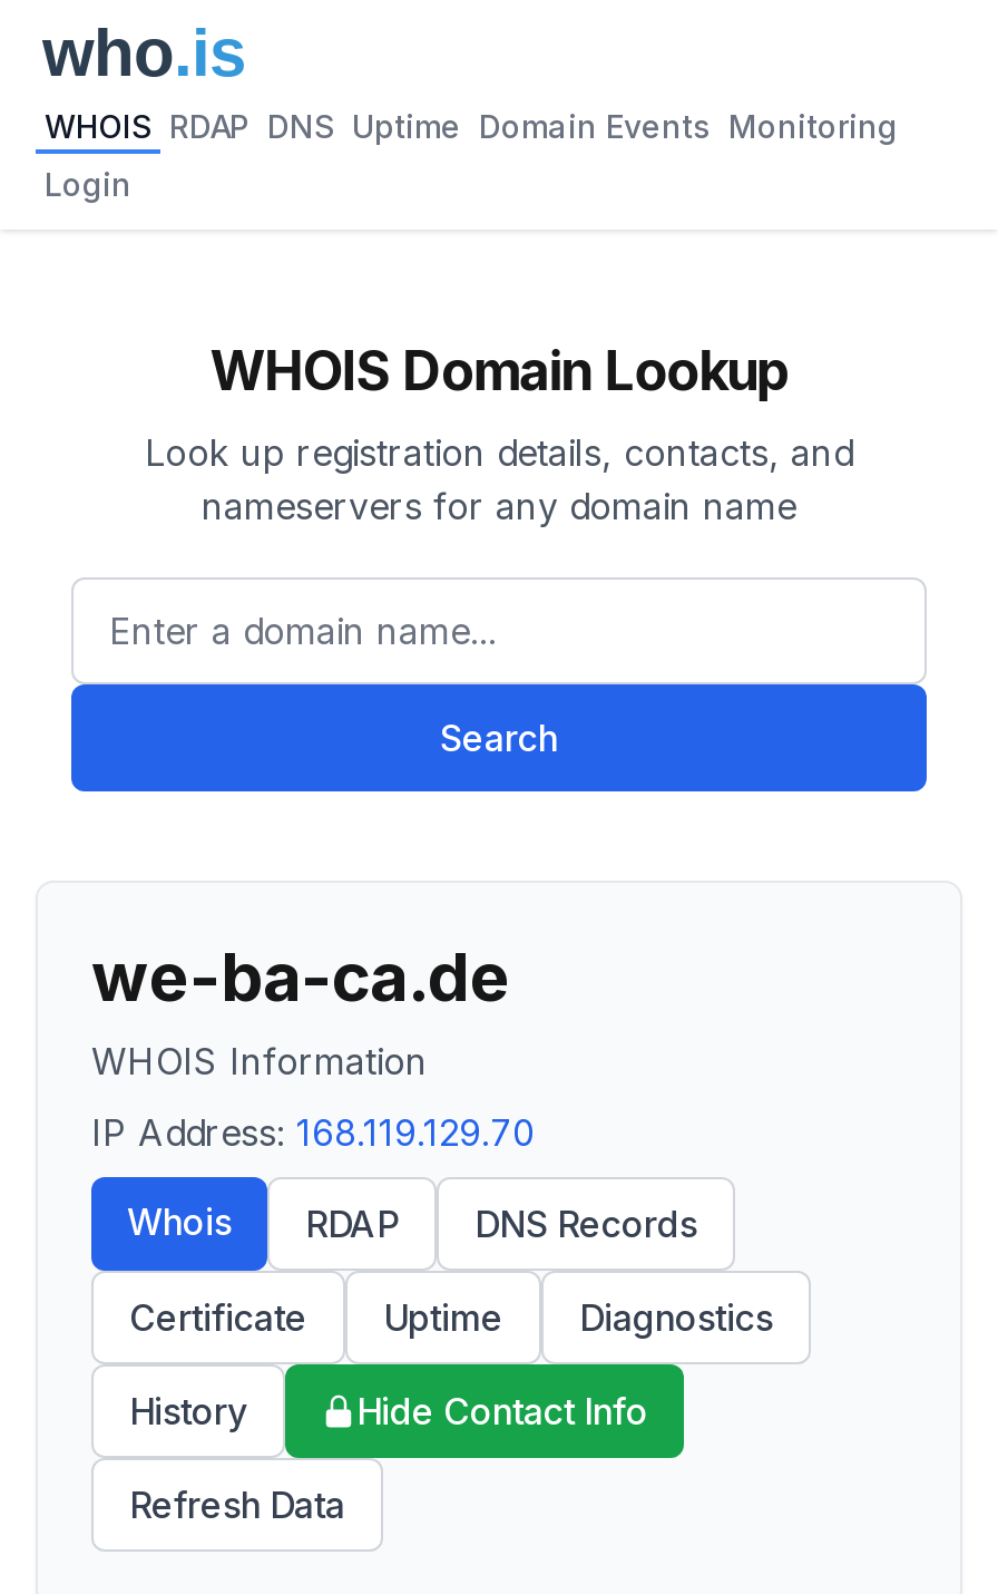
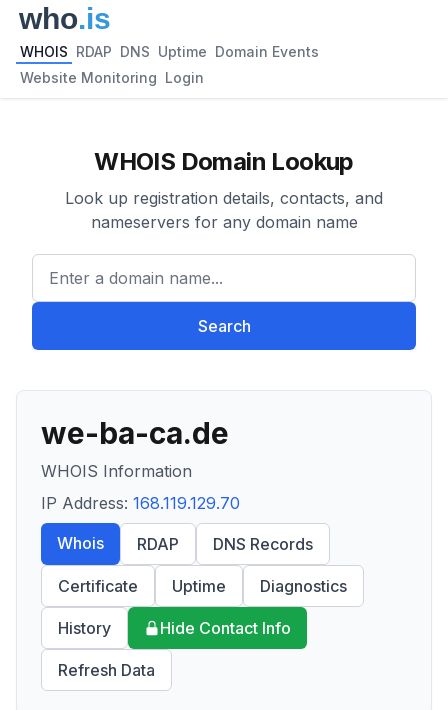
[45,107,898,145] WHOIS RDAP DNS Uptime Domain Events Monitoring -> [20,43,319,60] WHOIS RDAP DNS Uptime Domain Events
[45,165,131,203] Login -> [20,69,204,86] Website Monitoring Login

